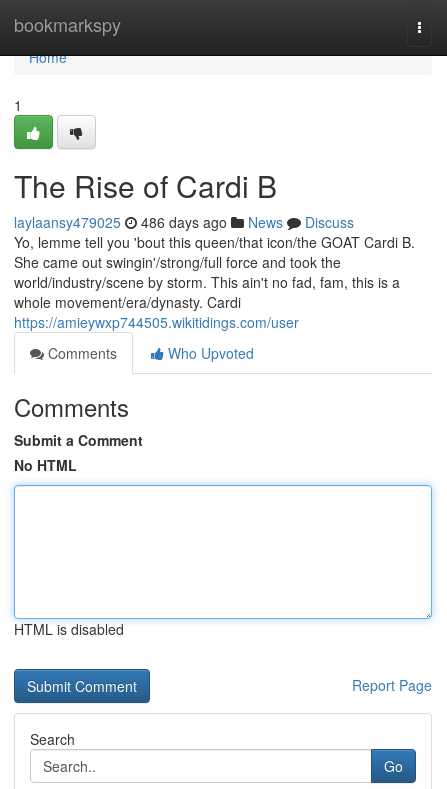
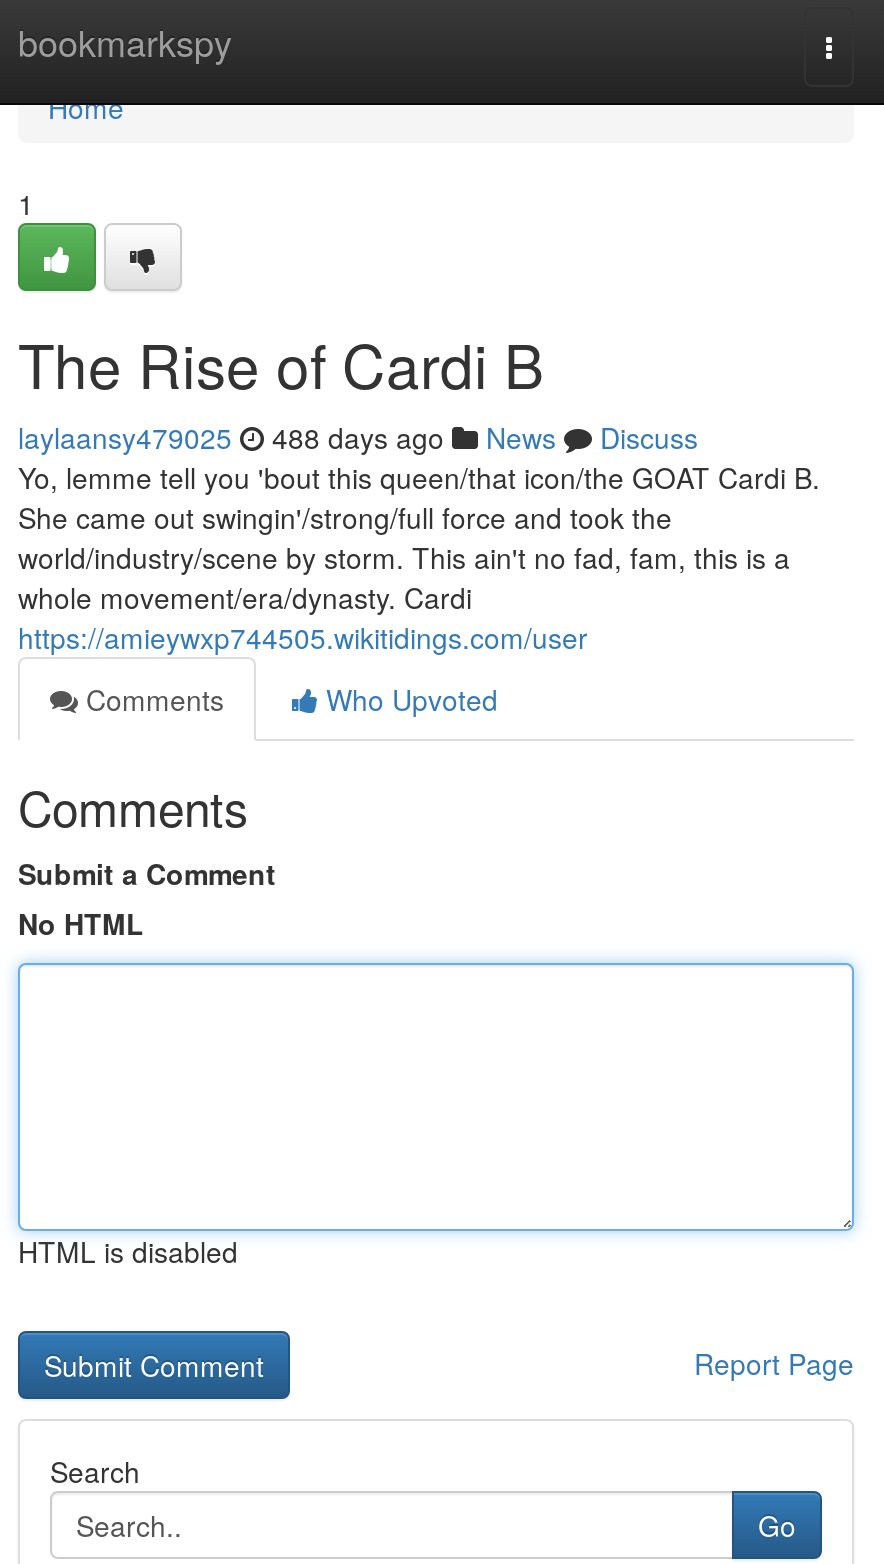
[14,212,354,232] laylaansy479025 486 days ago News Discuss -> [18,417,698,457] laylaansy479025 488 days ago News Discuss

